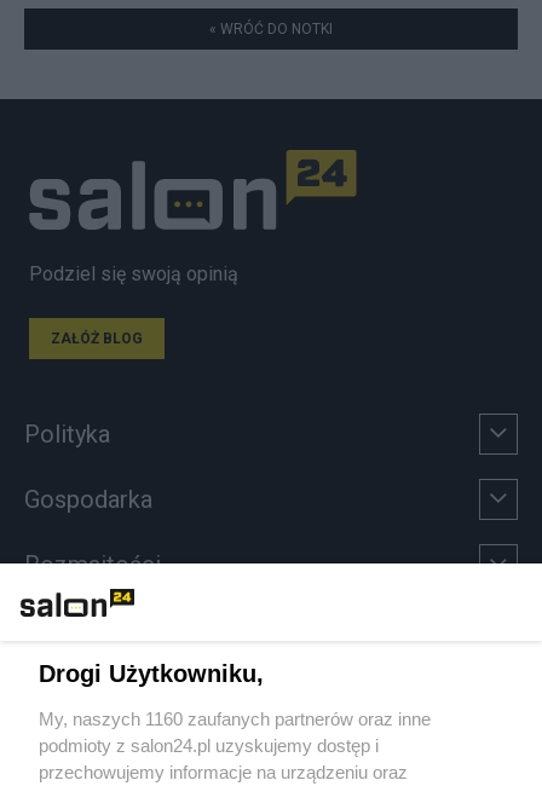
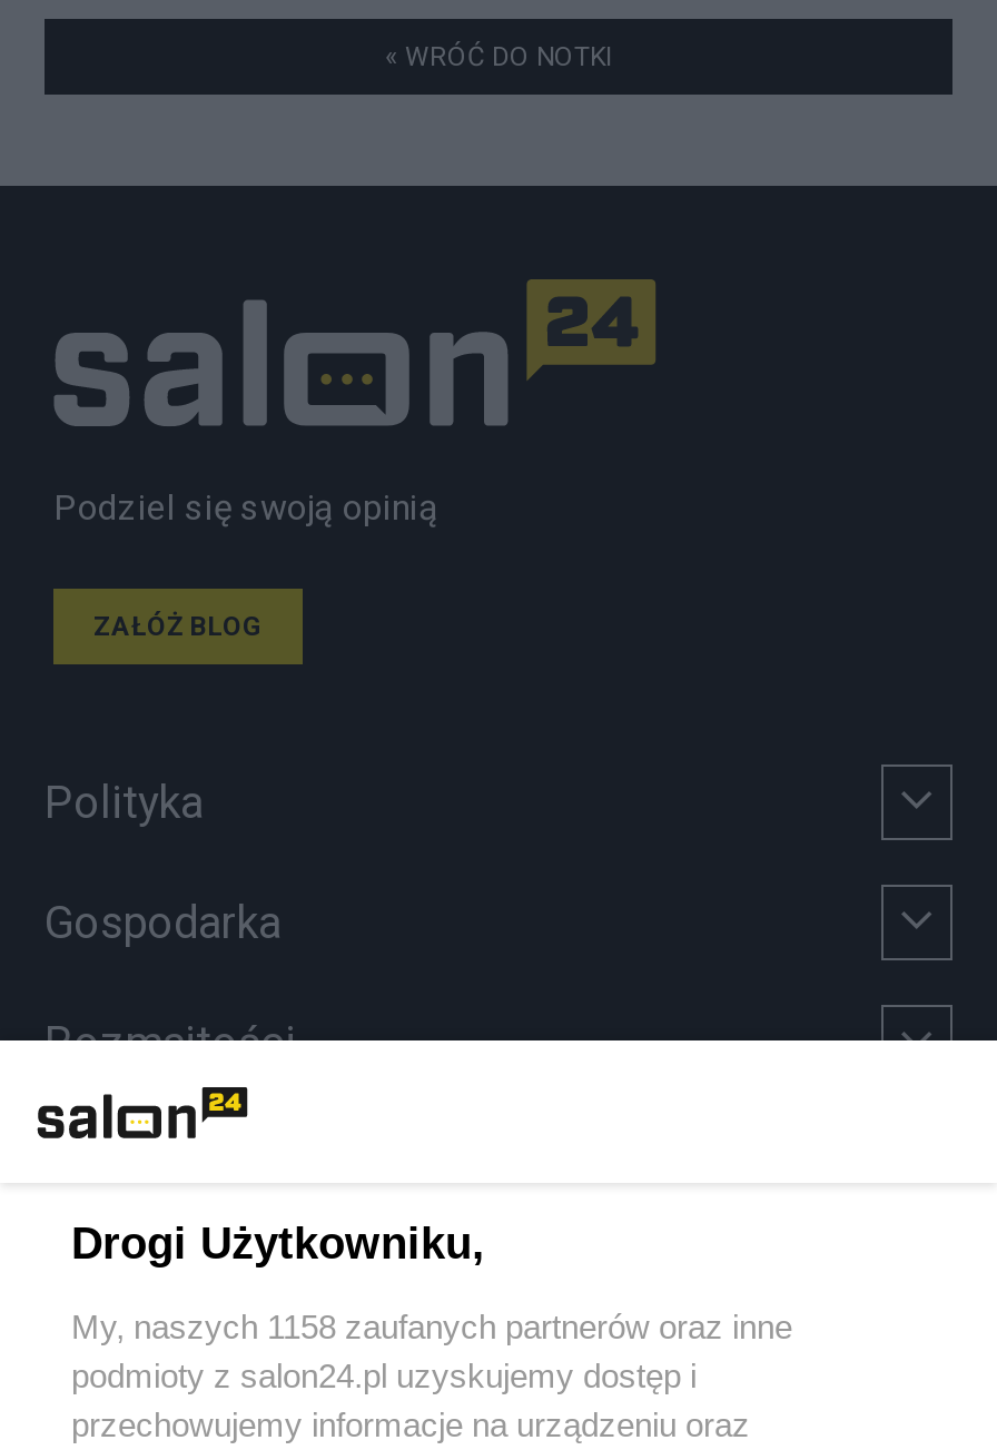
[39,709,431,729] My, naszych 1160 zaufanych partnerów oraz inne -> [71,1308,792,1345] My, naszych 1158 zaufanych partnerów oraz inne

